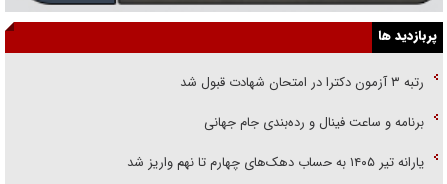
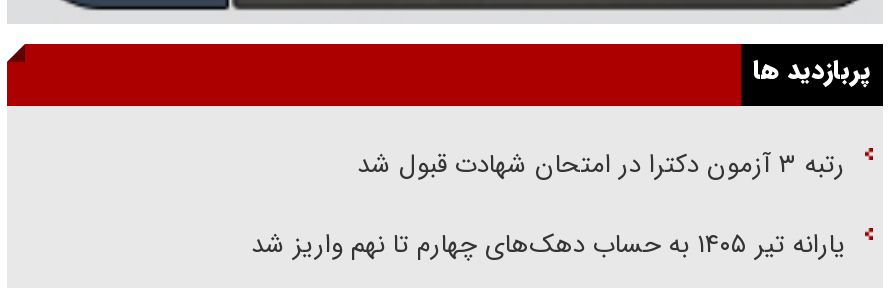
[204,112,424,133] برنامه و ساعت فینال و رده‌بندی جام جهانی -> none

